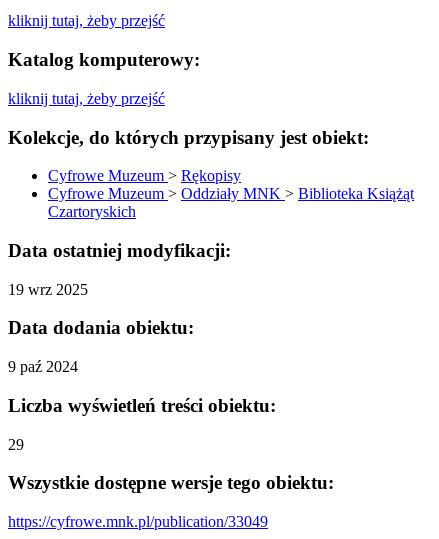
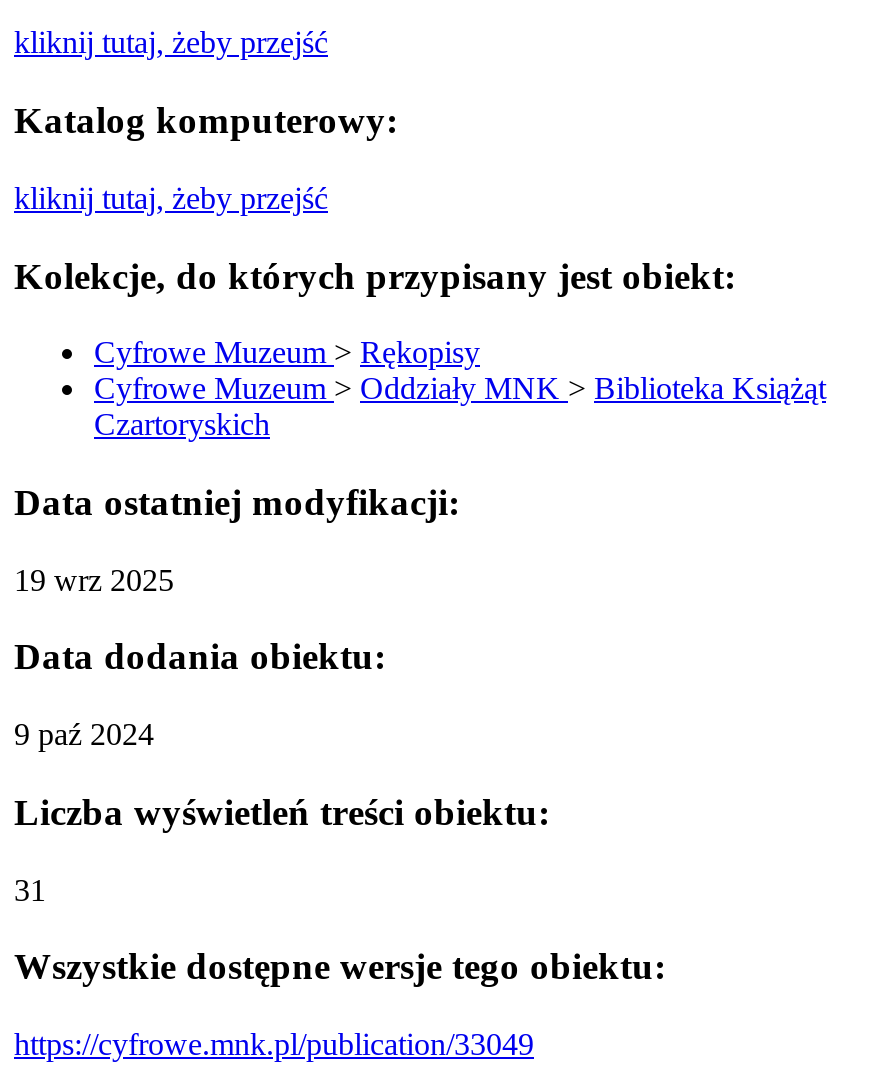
[8,435,24,452] 29 -> [14,872,46,906] 31

